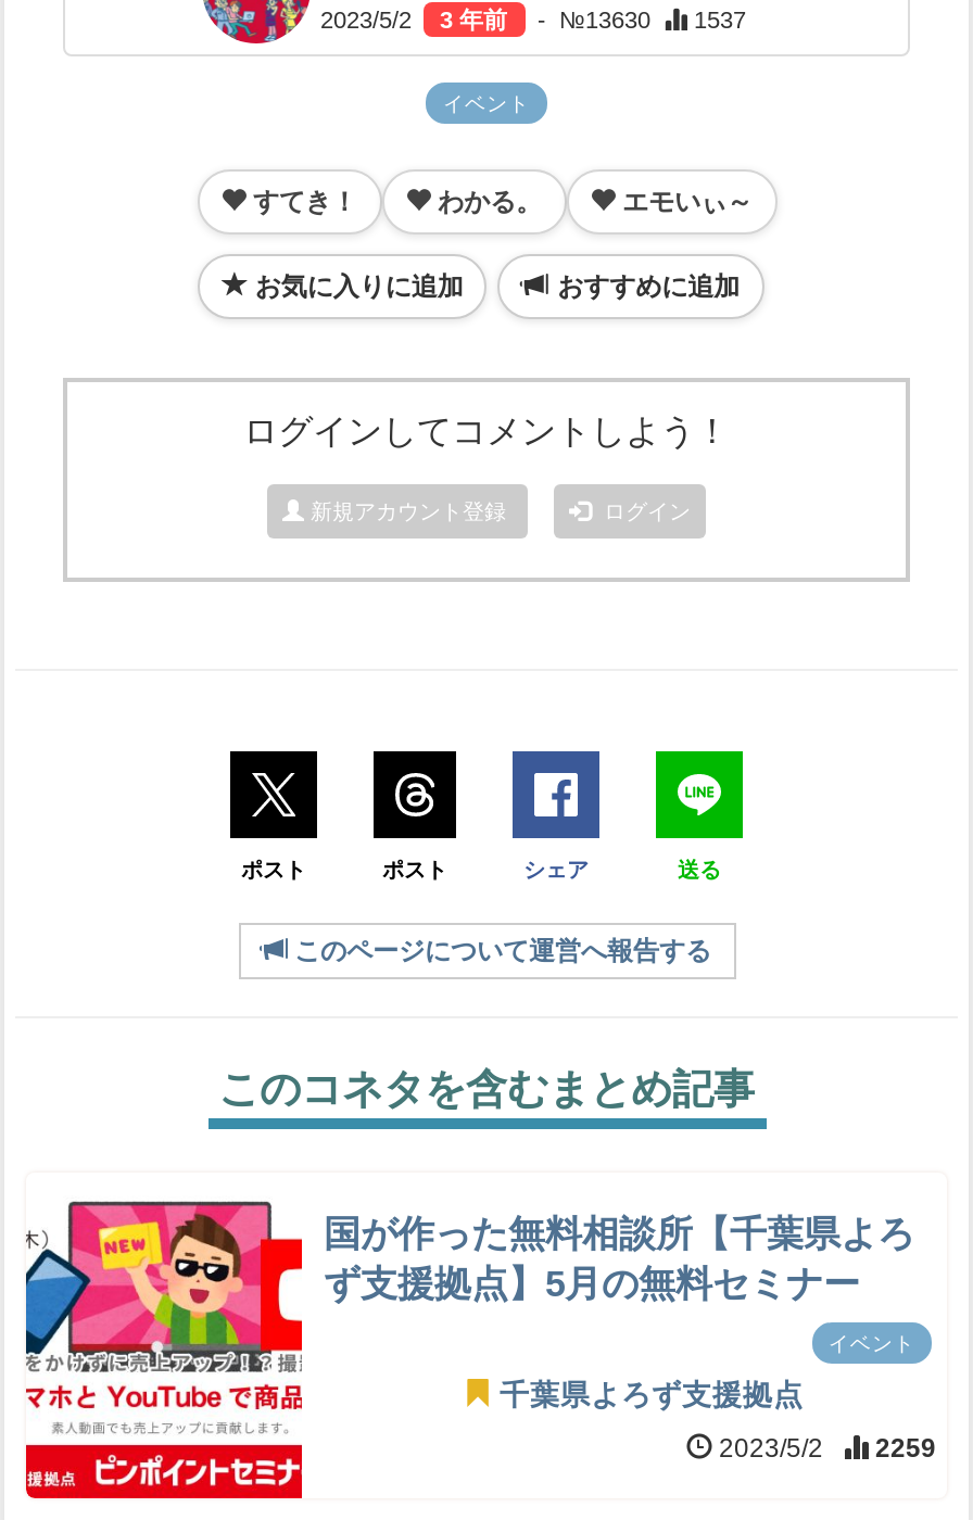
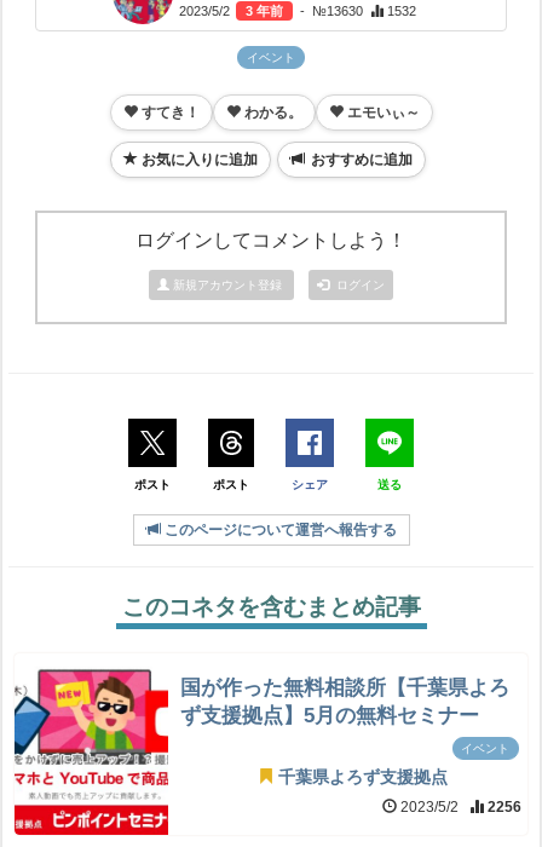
[320,7,746,33] 2023/5/2 3 年前 - №13630 1537 -> [178,4,416,18] 2023/5/2 3 年前 - №13630 1532
[712,1433,936,1464] 2023/5/2 2259 -> [397,799,521,816] 2023/5/2 2256

